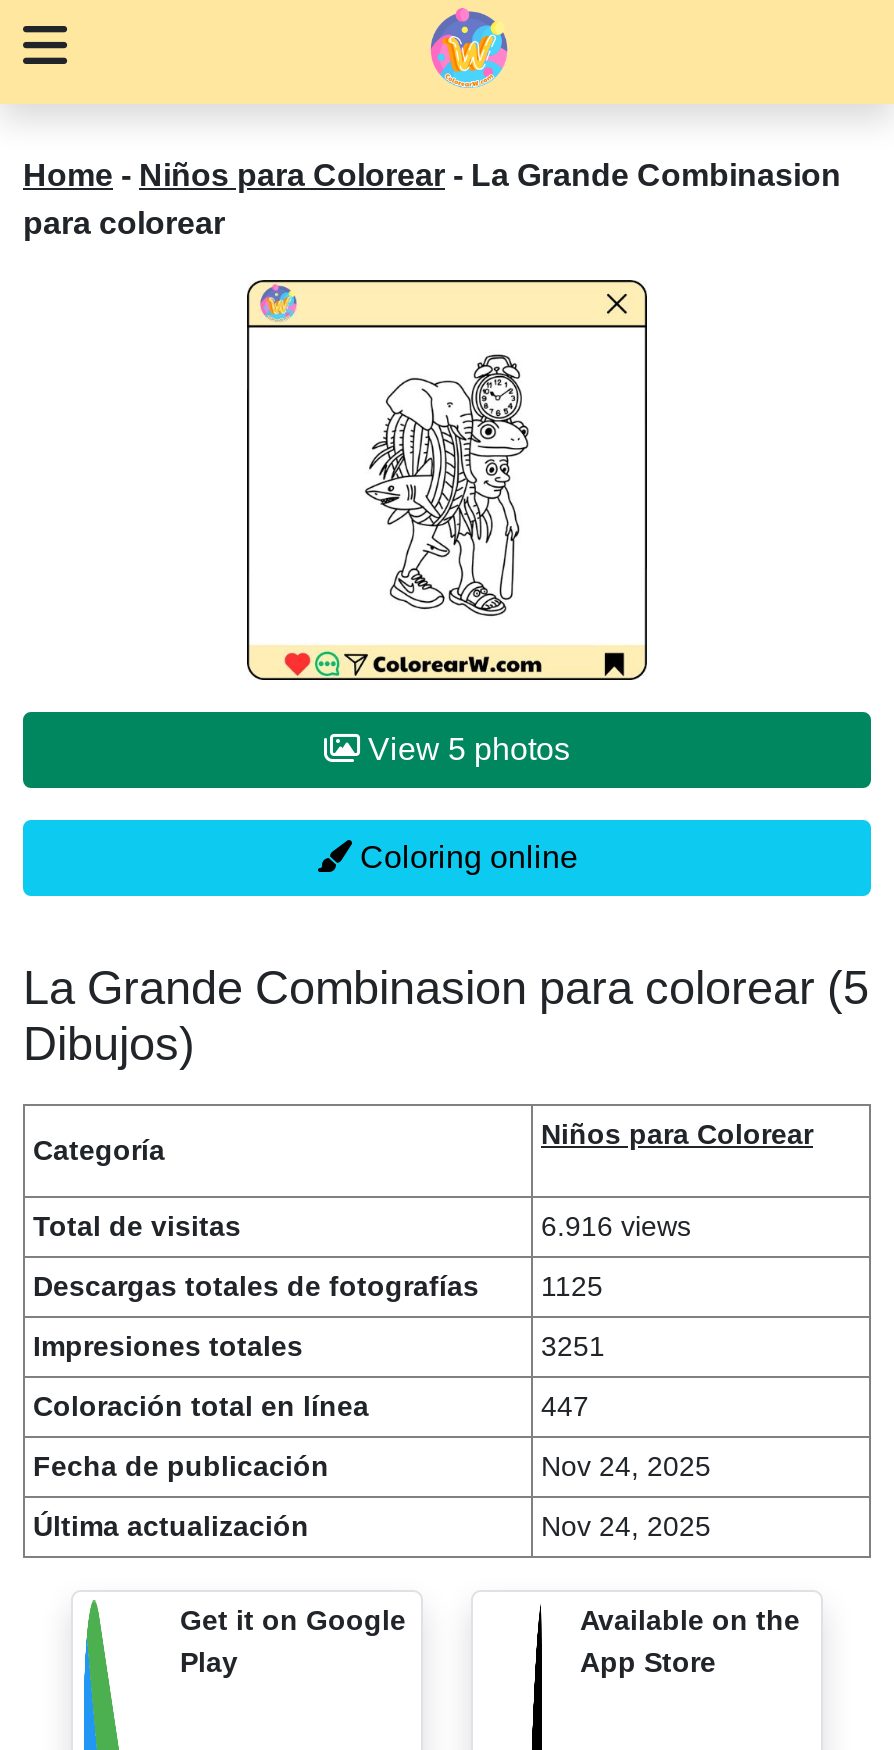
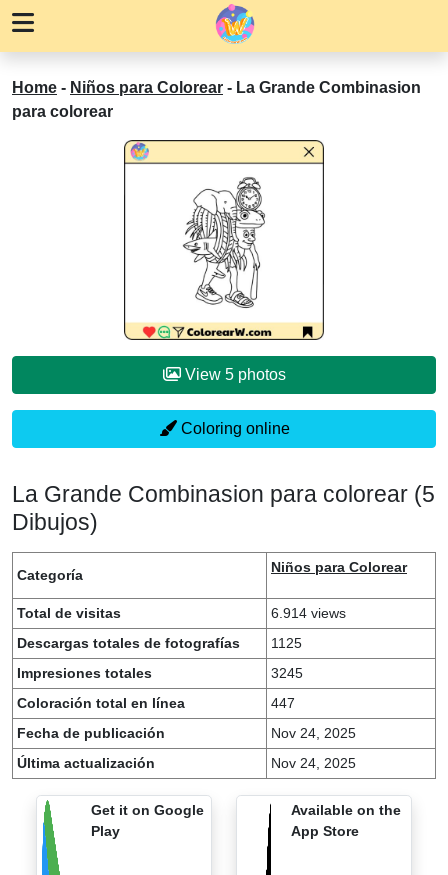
[541,1210,691,1242] 6.916 views -> [271,605,346,621] 6.914 views
[541,1330,605,1362] 3251 -> [271,665,303,681] 3245

